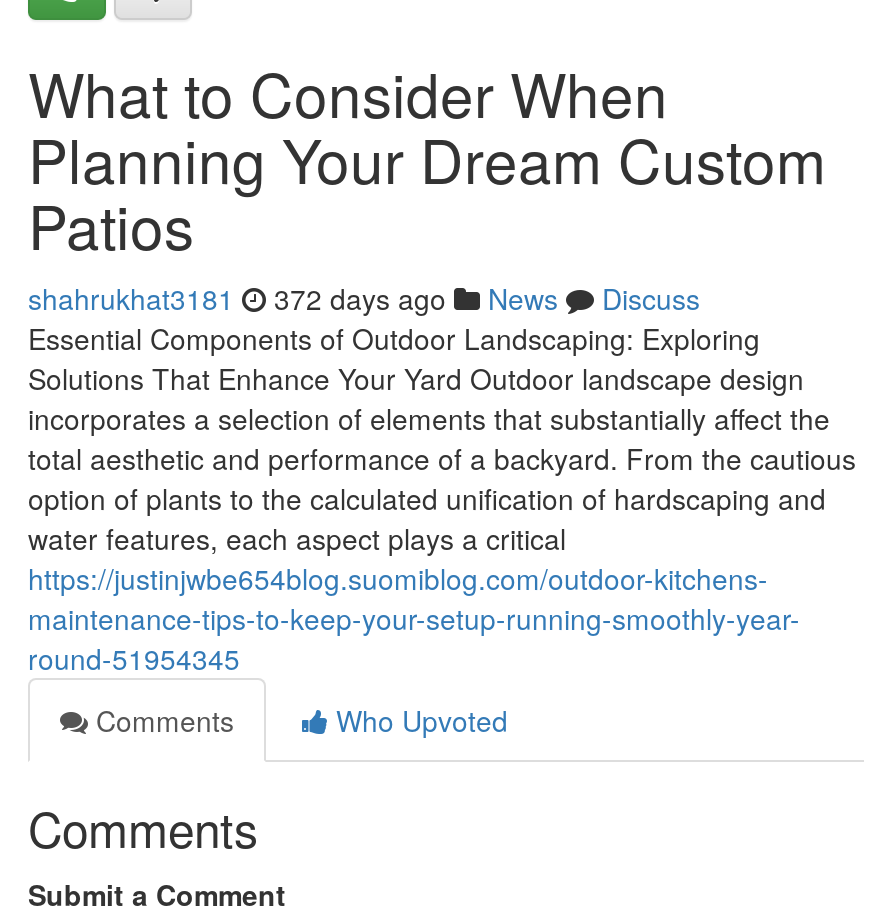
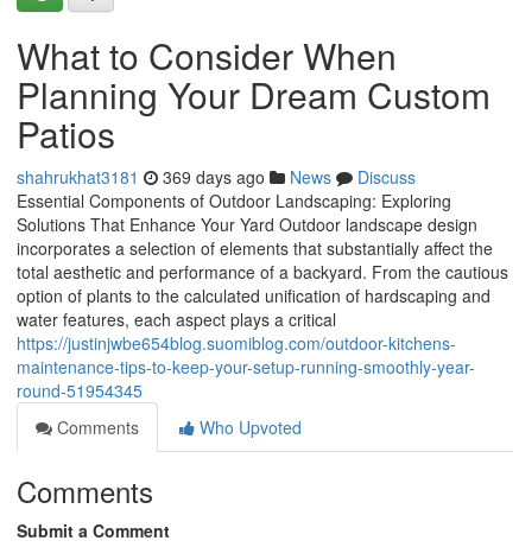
[28,278,700,318] shahrukhat3181 372 days ago News Discuss -> [17,165,416,189] shahrukhat3181 369 days ago News Discuss

